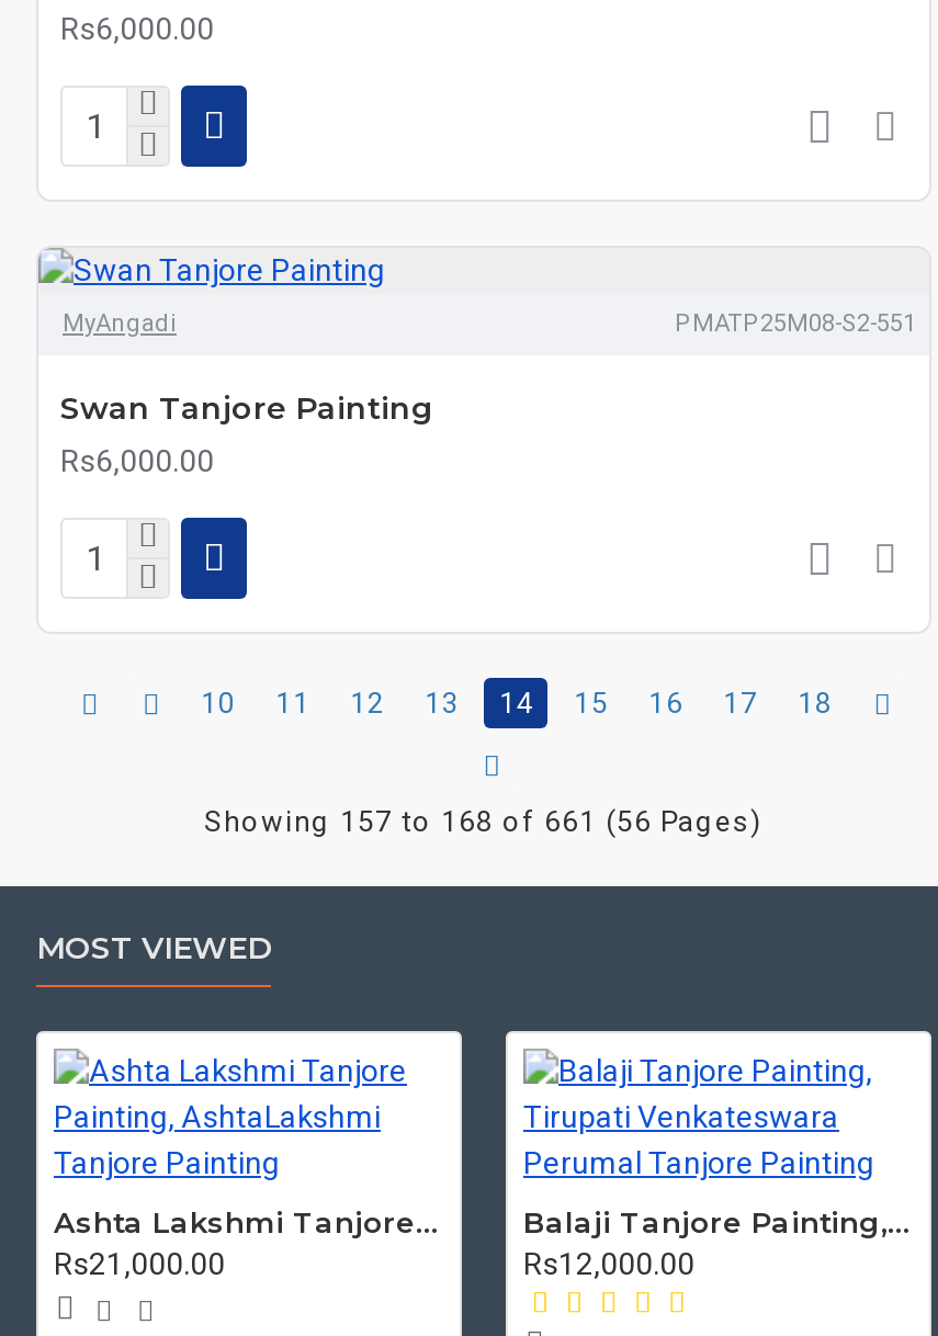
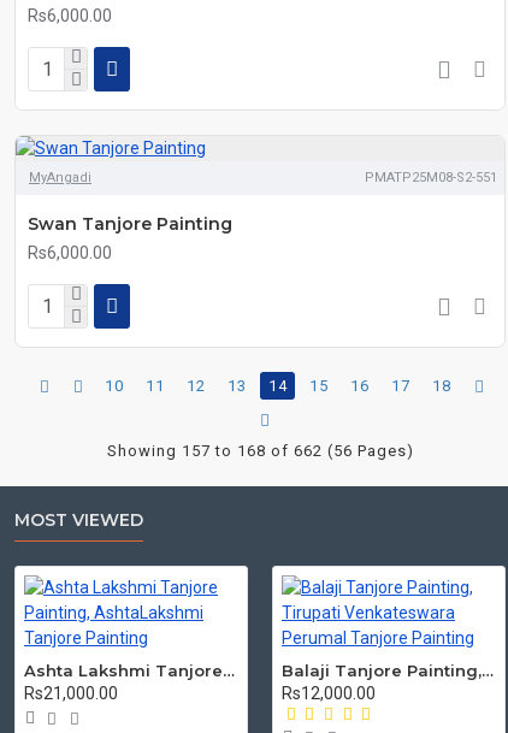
[204,805,764,838] Showing 157 to 168 of 661 (56 Pages) -> [107,442,414,460] Showing 157 to 168 of 662 (56 Pages)

